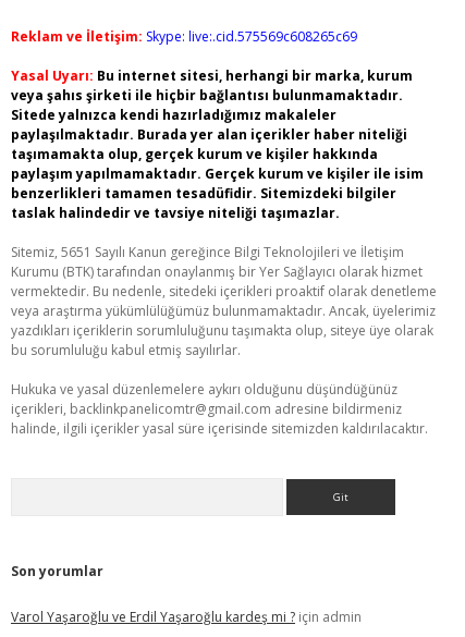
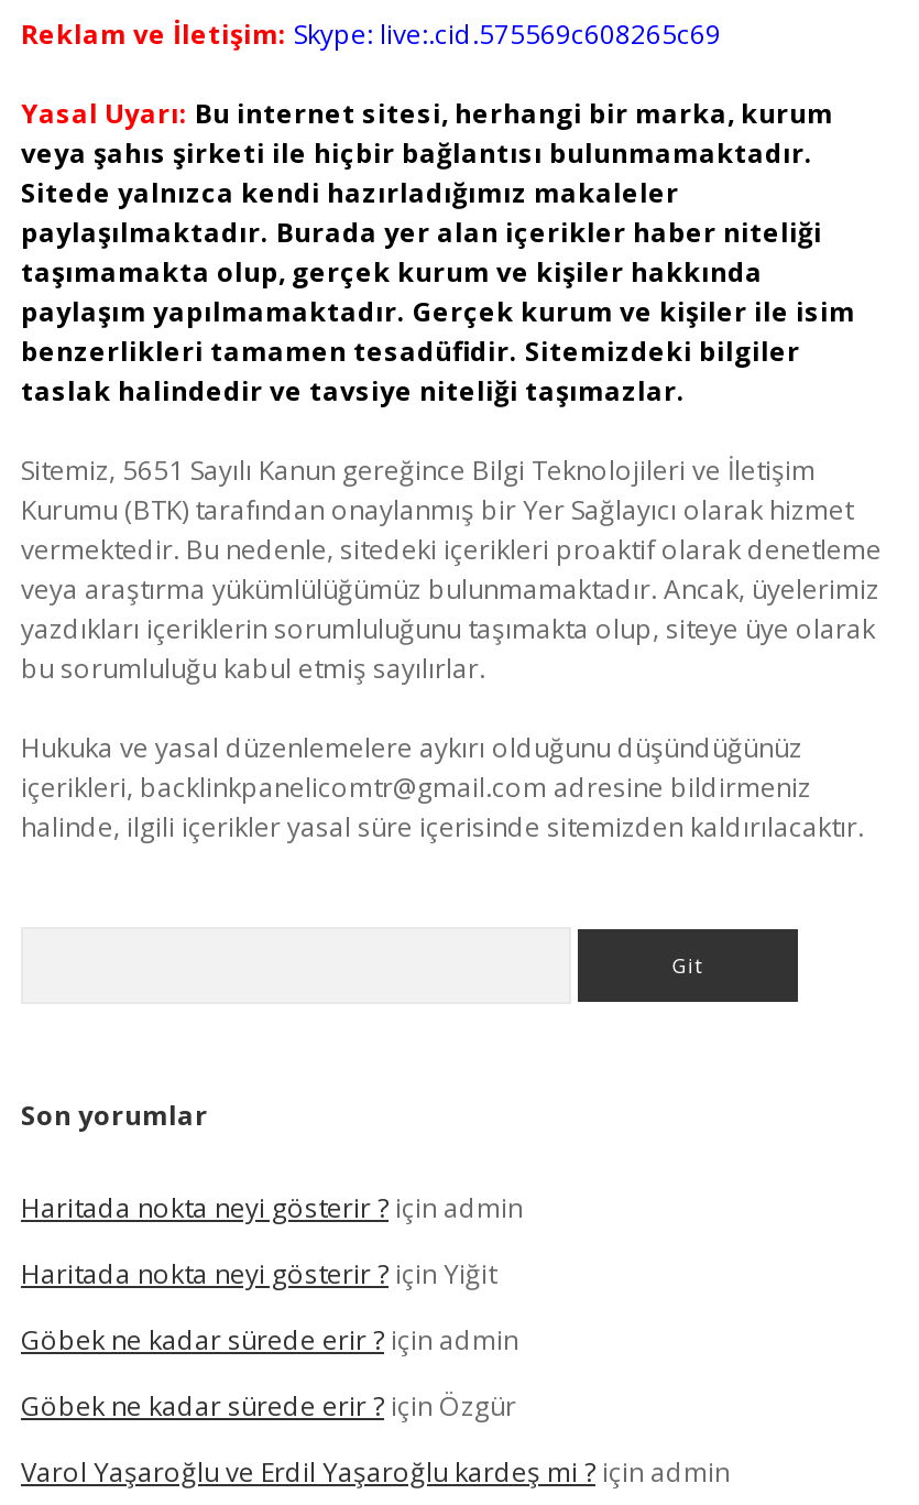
none -> [21,1189,523,1425] Haritada nokta neyi gösterir ? için admin | Haritada nokta neyi gösterir ? için Yiğit | Göbek ne kadar sürede erir ? için admin | Göbek ne kadar sürede erir ? için Özgür

